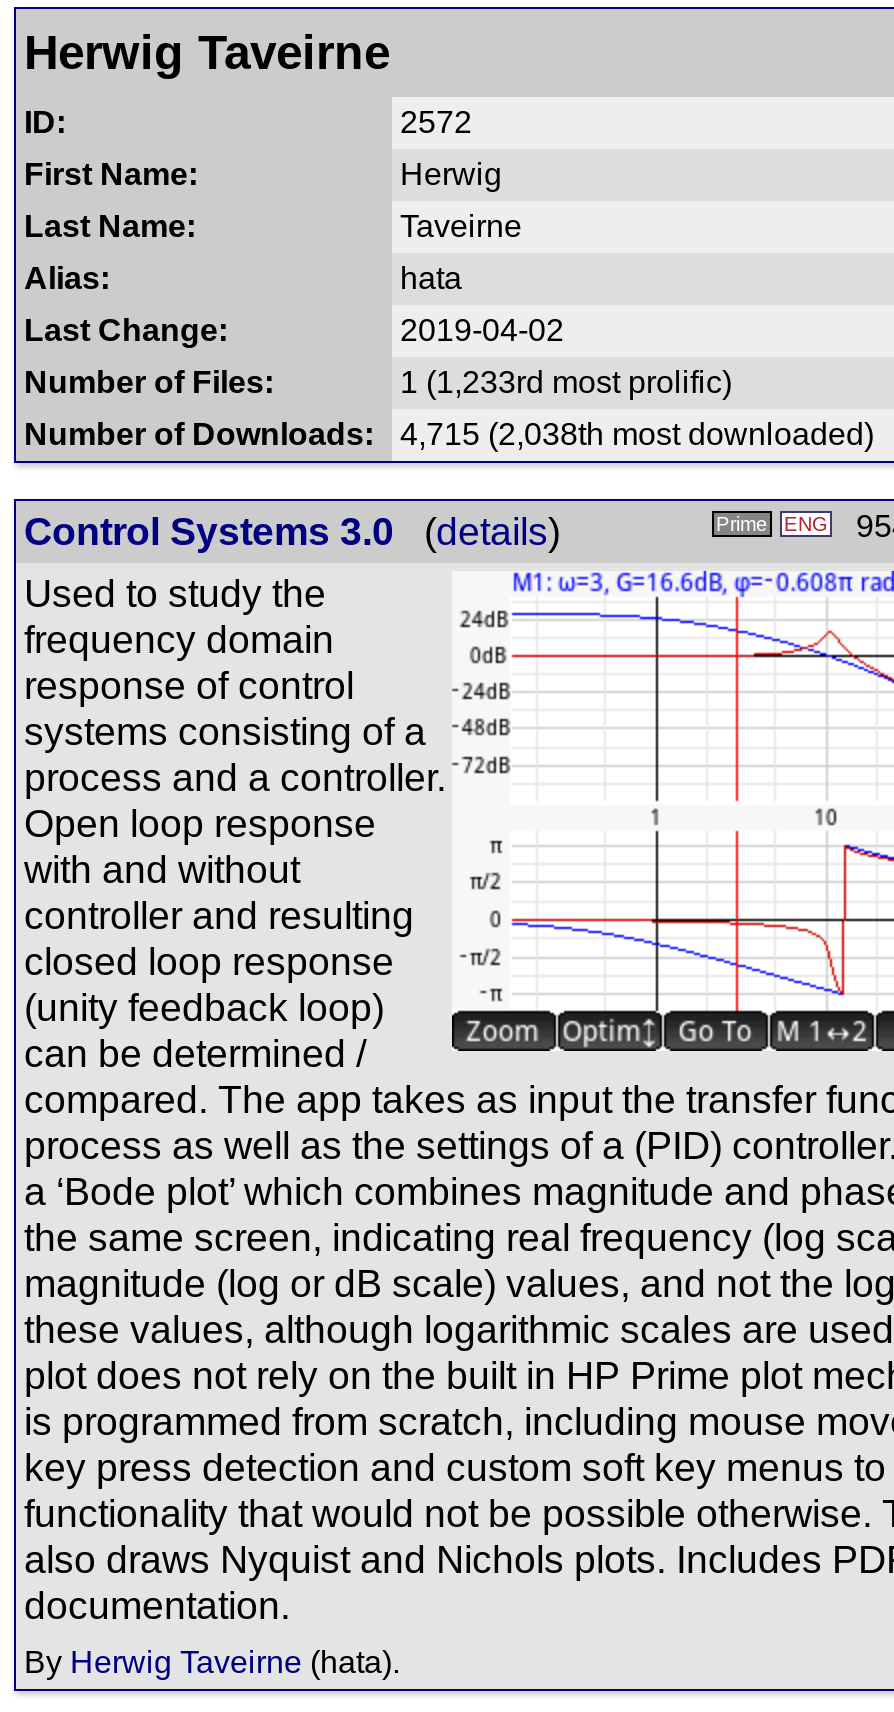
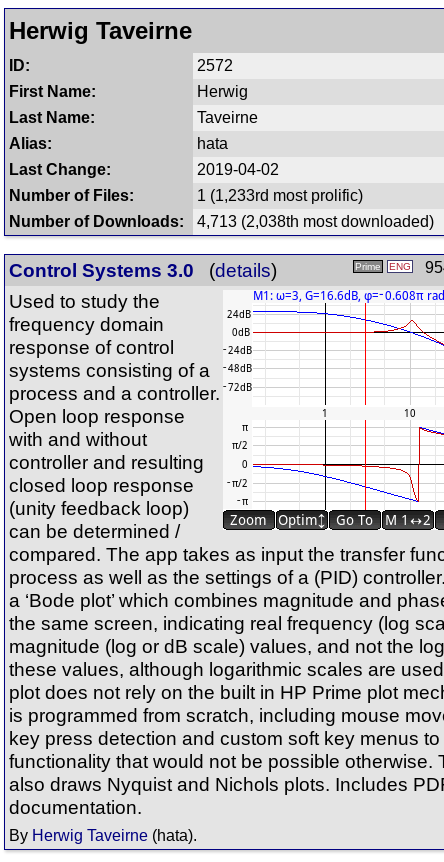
[400,417,874,451] 4,715 (2,038th most downloaded) -> [197,213,434,230] 4,713 (2,038th most downloaded)

